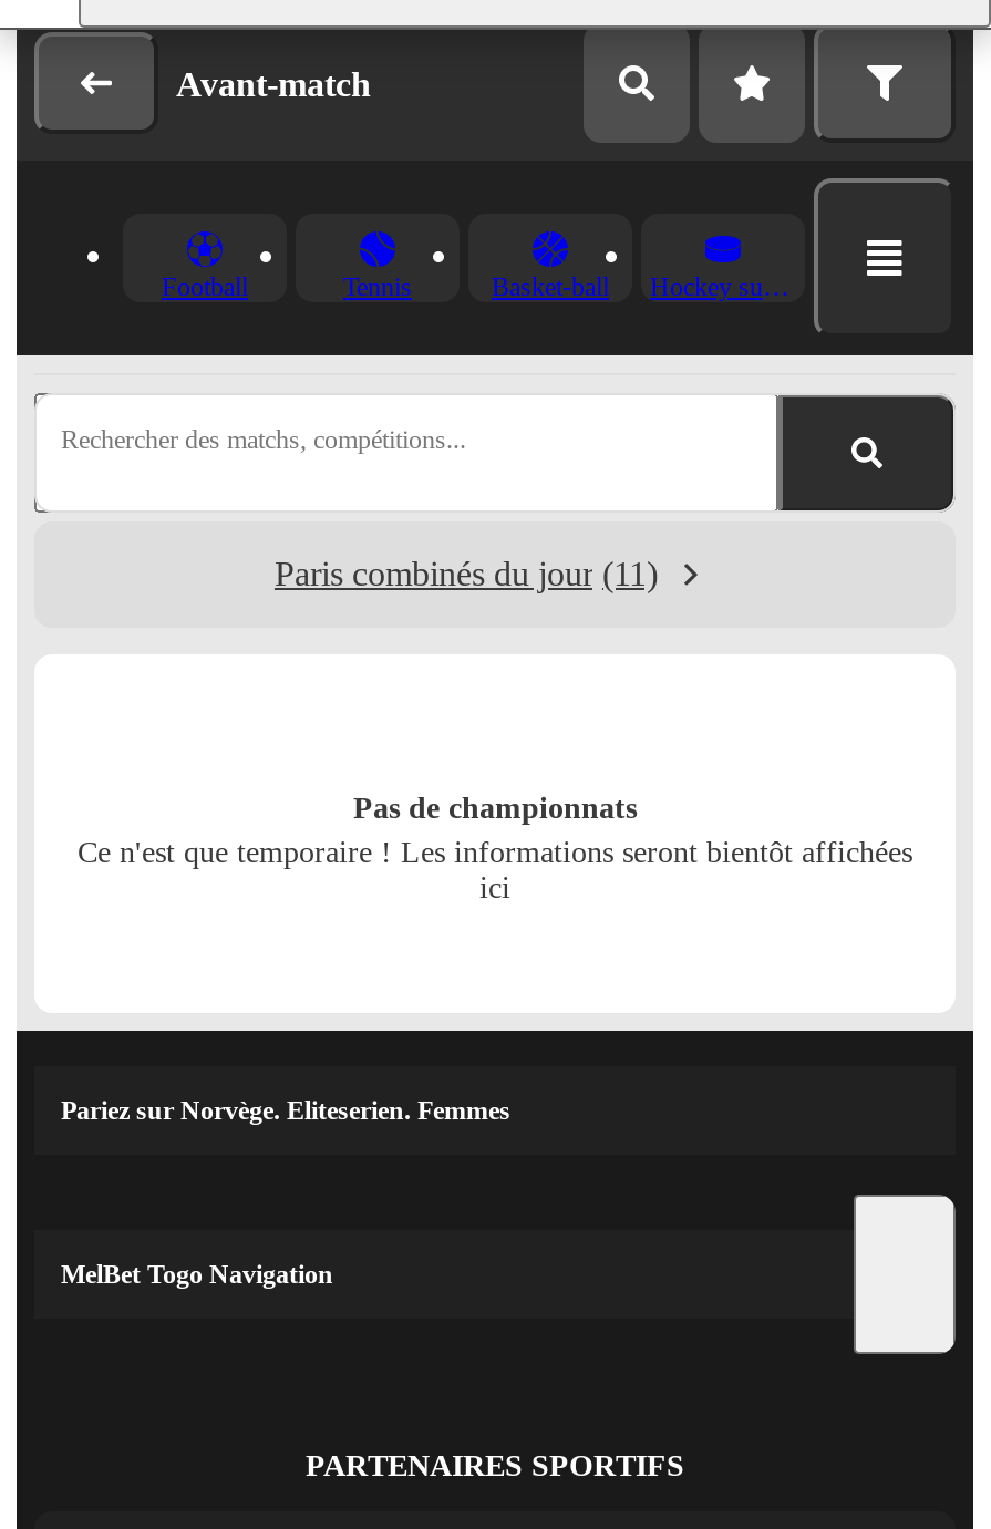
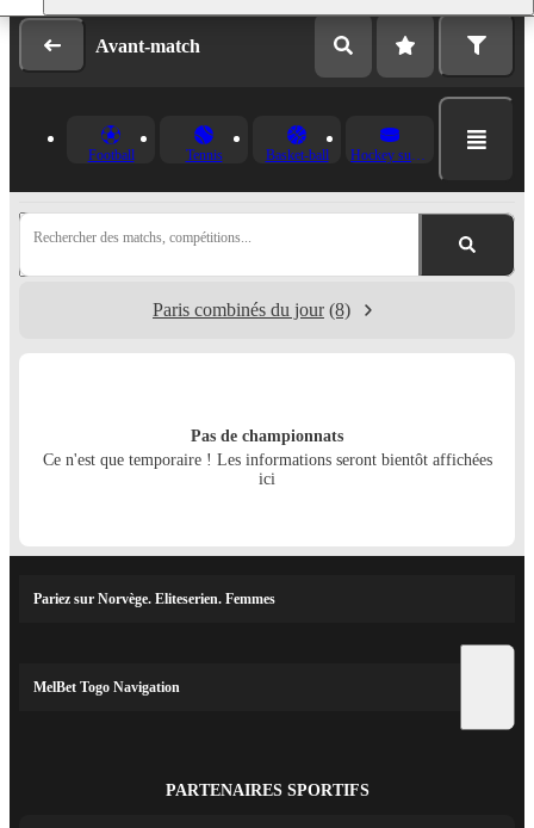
[275,555,658,592] Paris combinés du jour (11) -> [153,299,350,320] Paris combinés du jour (8)

